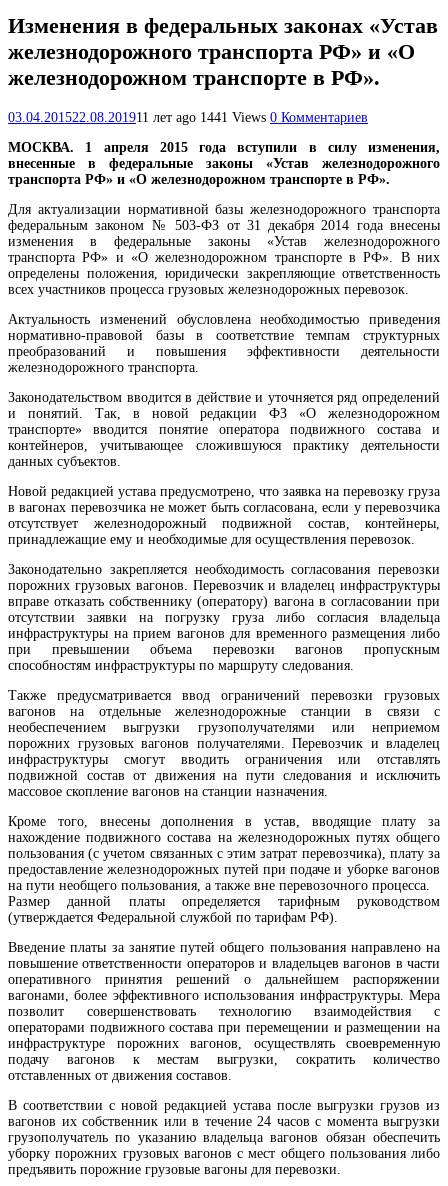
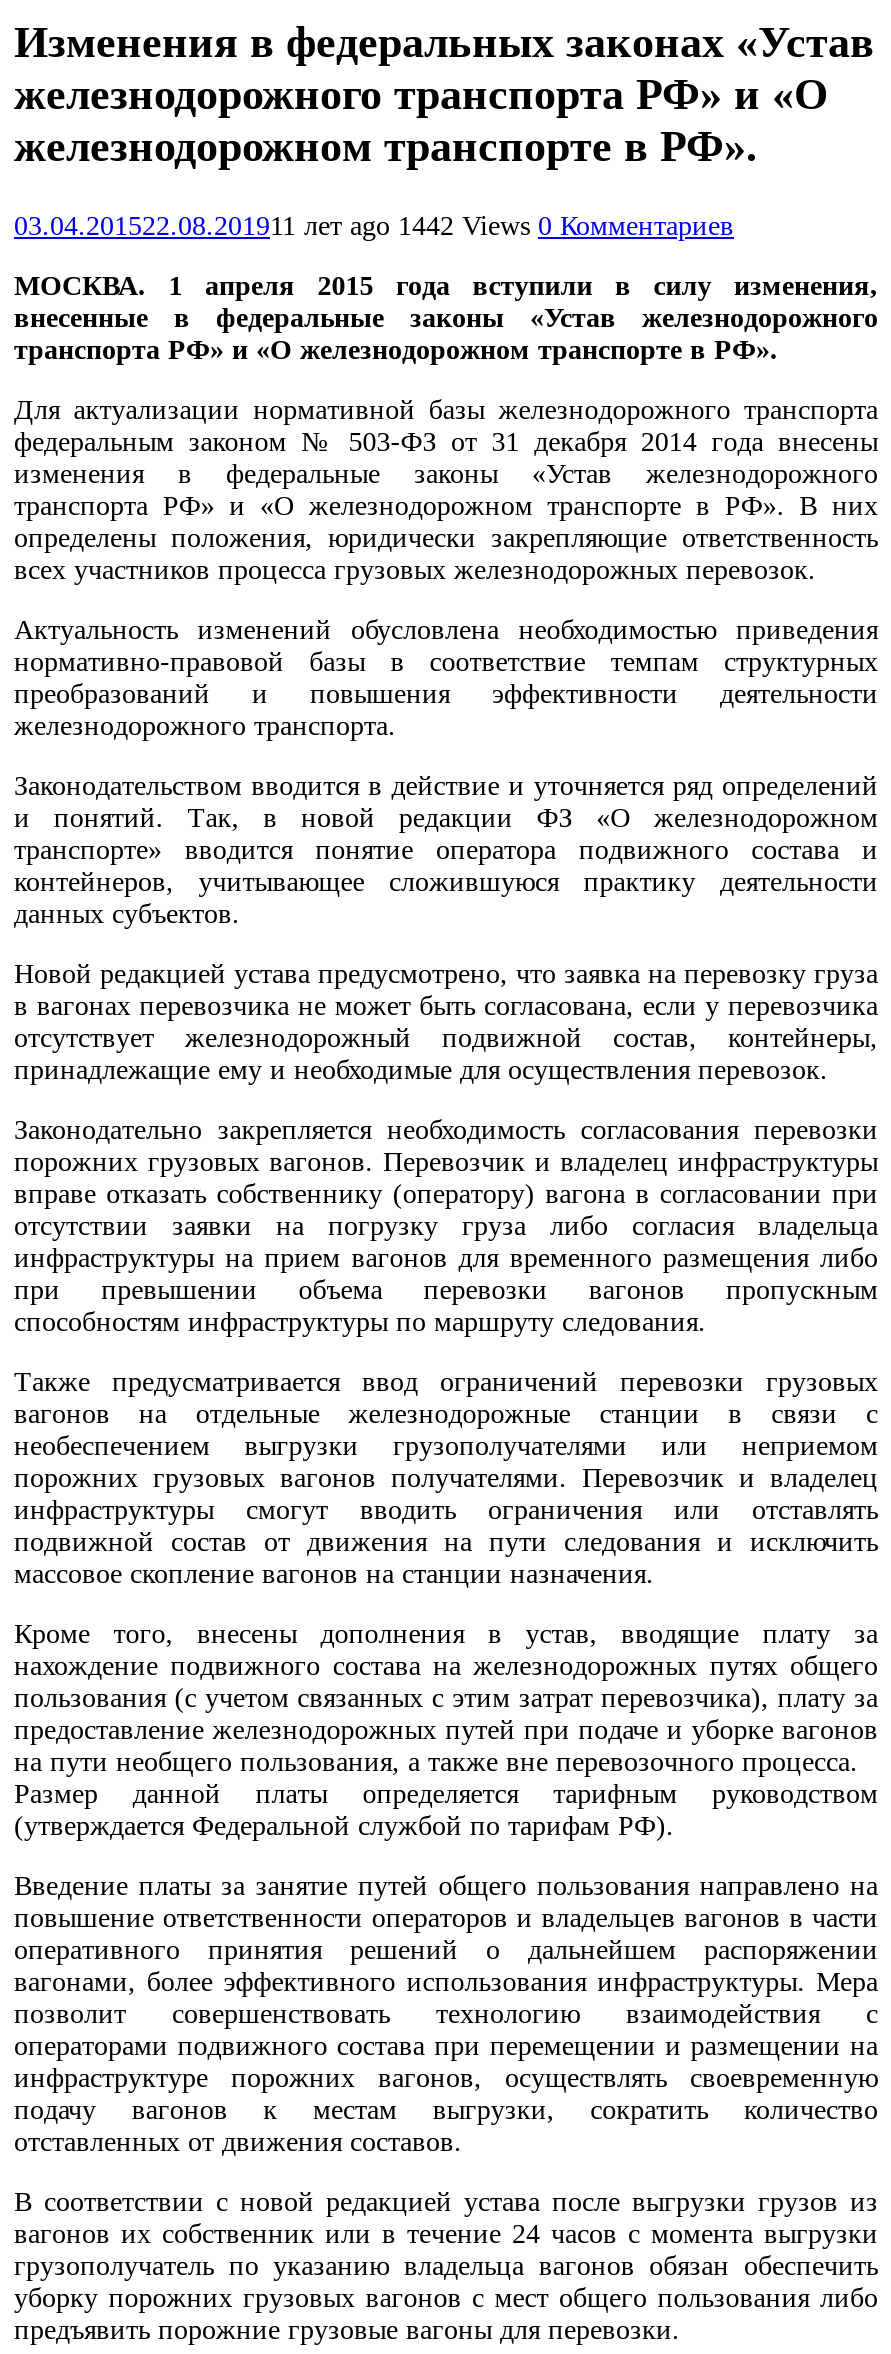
[8,109,368,124] 03.04.201522.08.201911 лет ago 1441 Views 0 Комментариев -> [14,210,734,240] 03.04.201522.08.201911 лет ago 1442 Views 0 Комментариев

